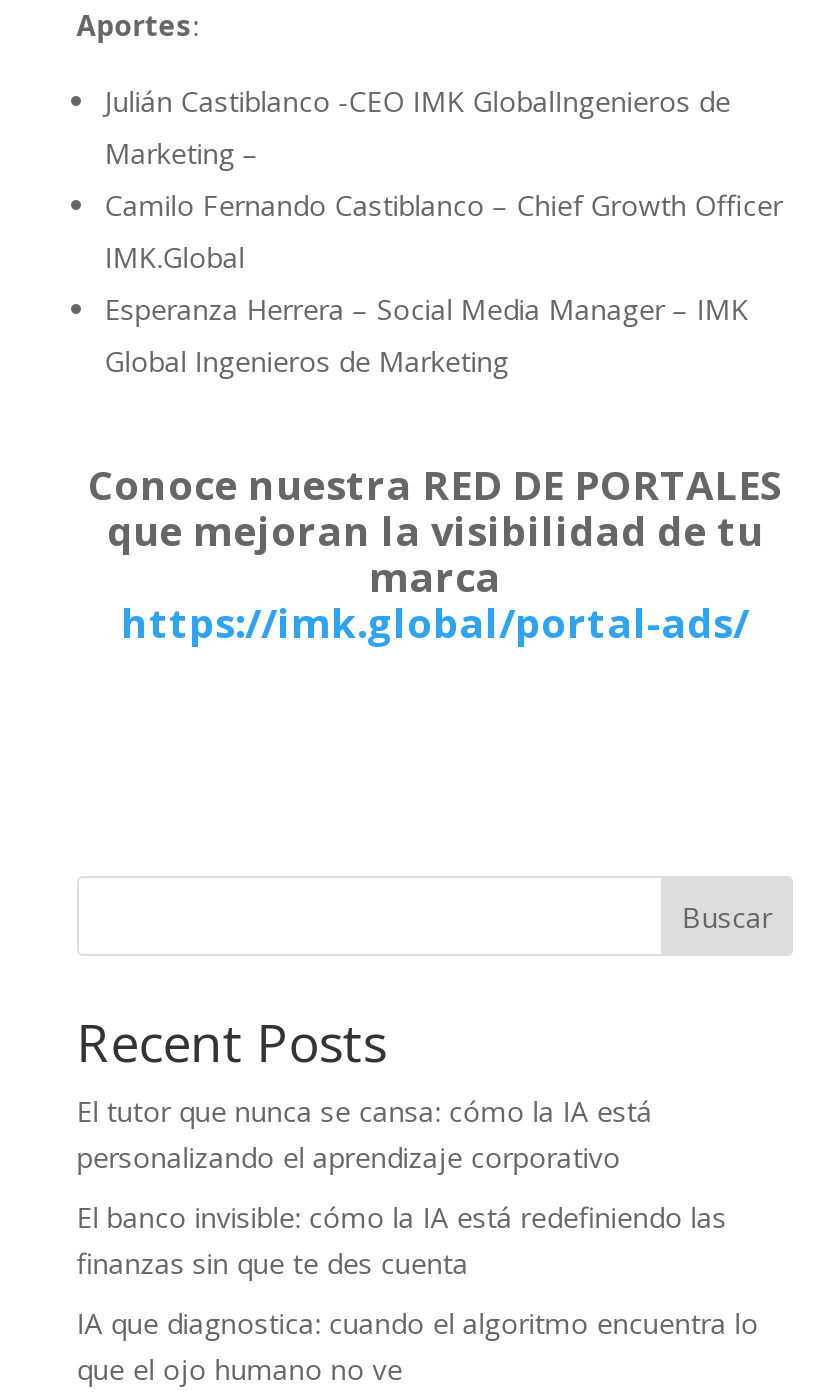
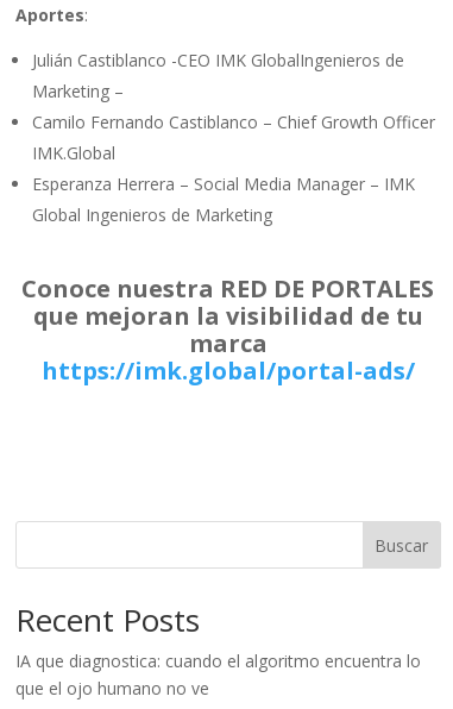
[77,1093,727,1283] El tutor que nunca se cansa: cómo la IA está | personalizando el aprendizaje corporativo | El banco invisible: cómo la IA está redefiniendo las | finanzas sin que te des cuenta -> none

